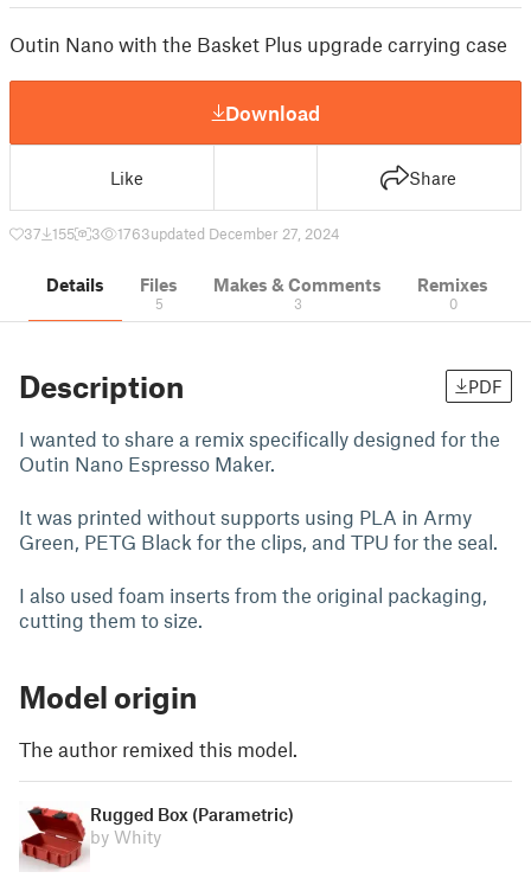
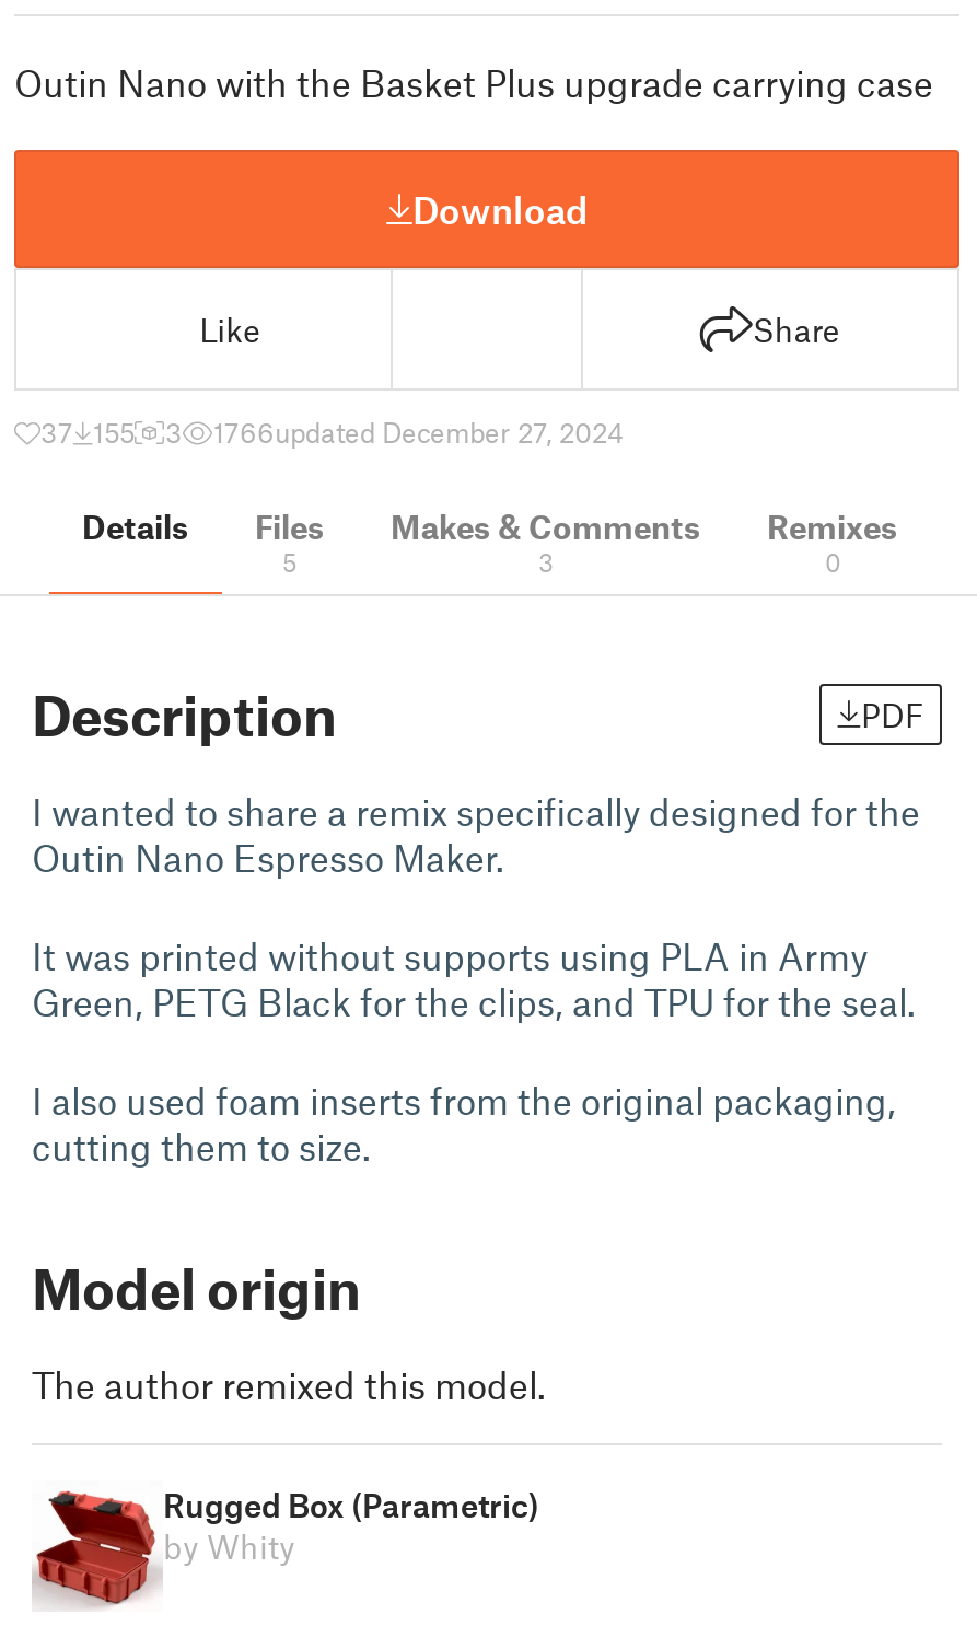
[117,224,340,243] 1763updated December 27, 2024 -> [213,415,625,450] 1766updated December 27, 2024

